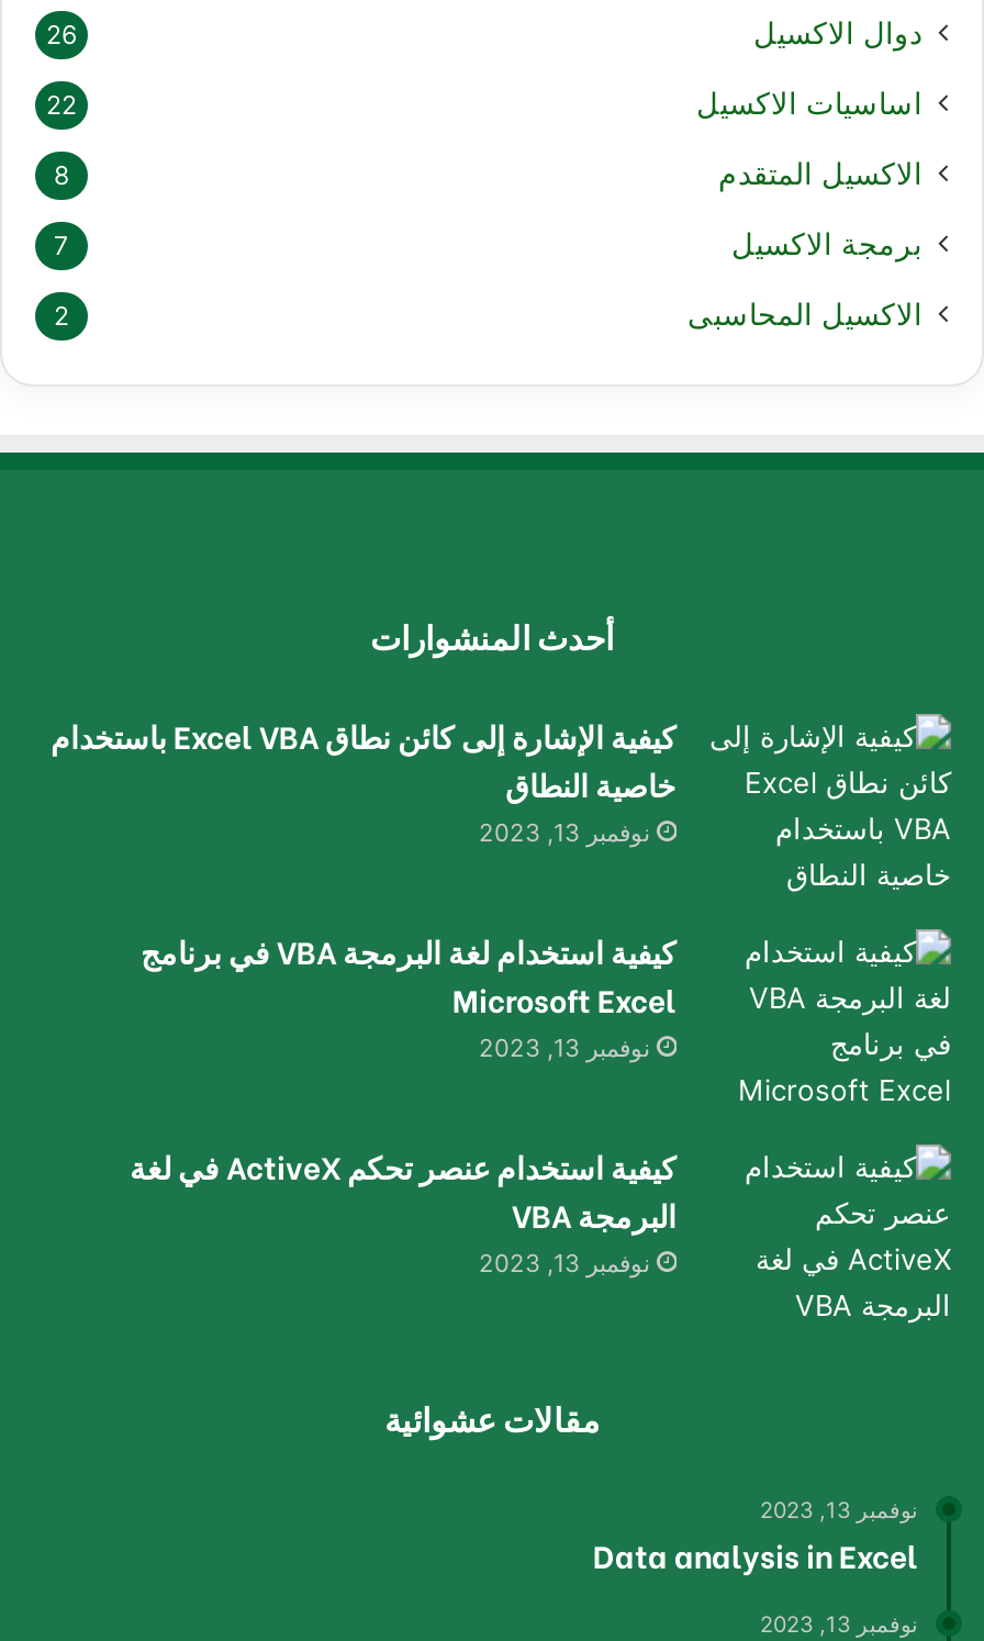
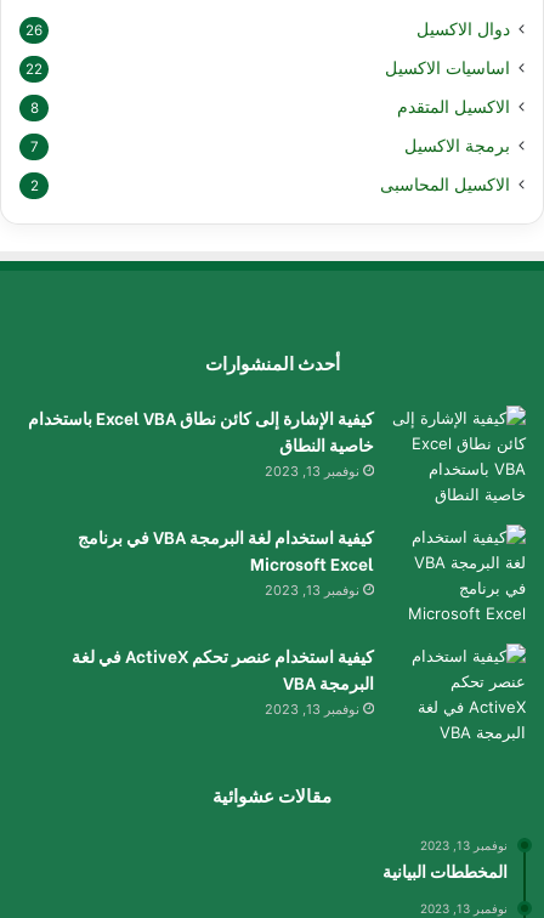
[593,1530,918,1576] Data analysis in Excel -> [382,857,508,882] المخططات البيانية

